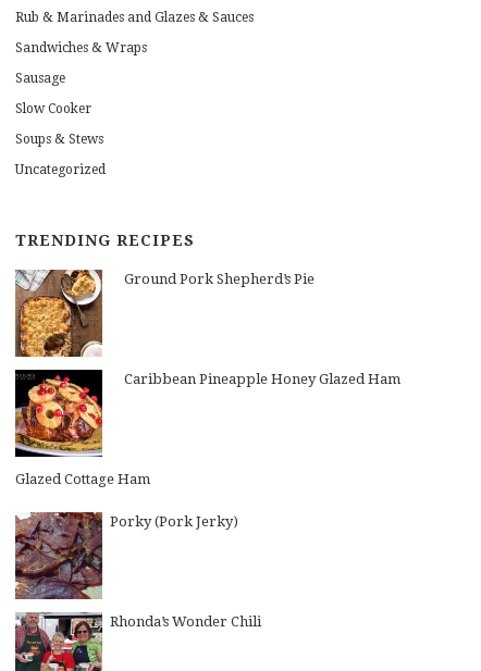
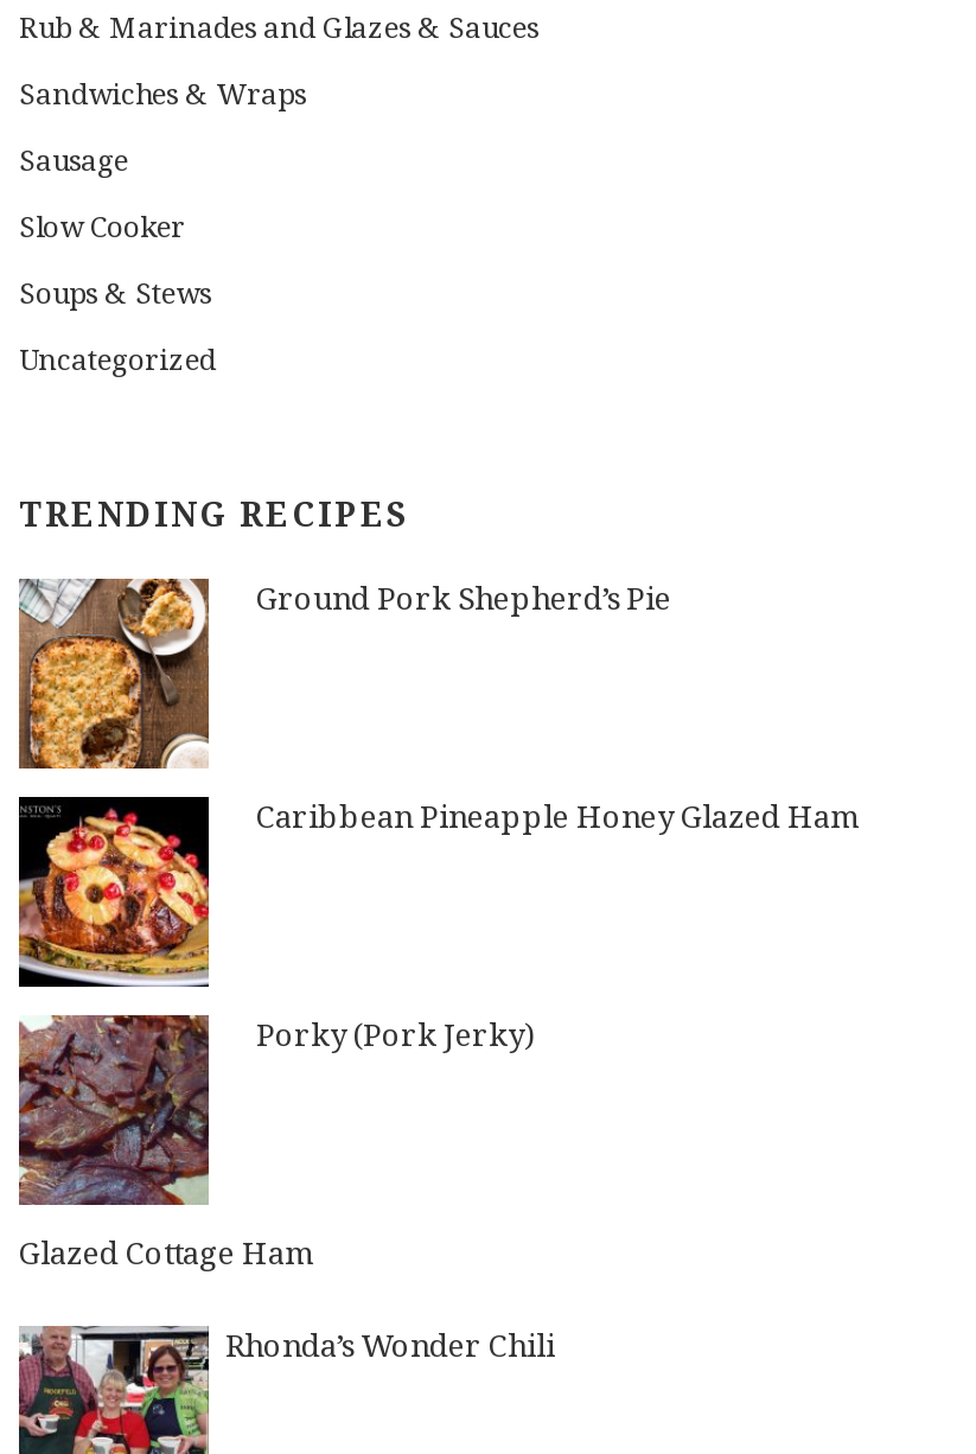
moved [15,471,150,487] -> [19,1235,313,1271]: Glazed Cottage Ham
moved [14,511,238,600] -> [17,1013,536,1207]: [image] | Porky (Pork Jerky)

